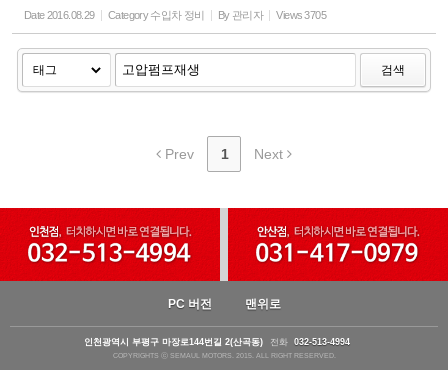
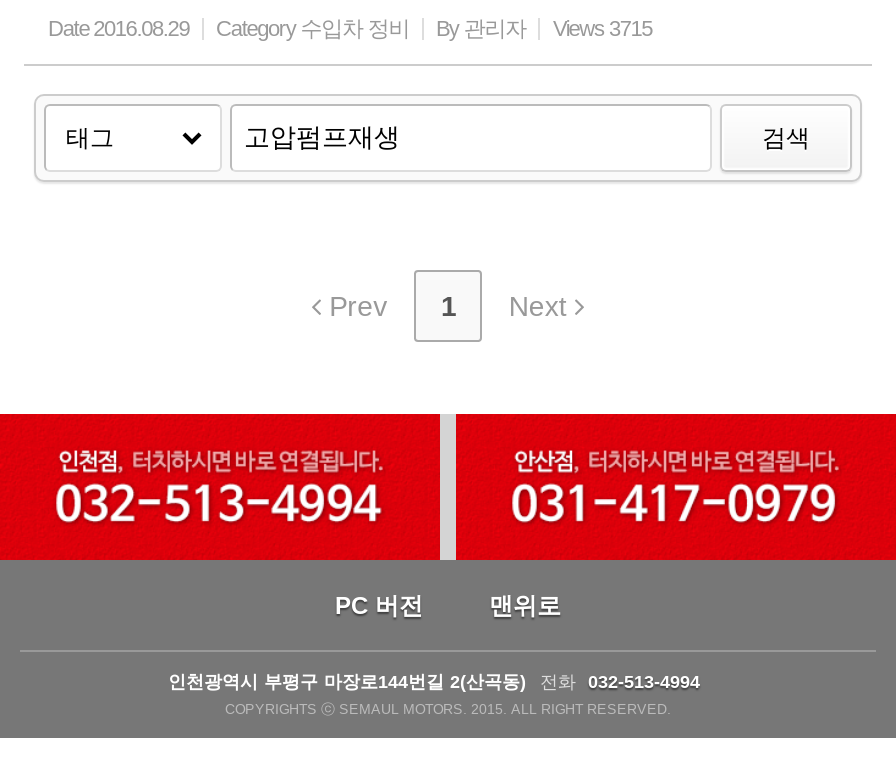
[24,9,326,21] Date 2016.08.29 Category 수입차 정비 By 관리자 Views 3705 -> [48,16,652,40] Date 2016.08.29 Category 수입차 정비 By 관리자 Views 3715

